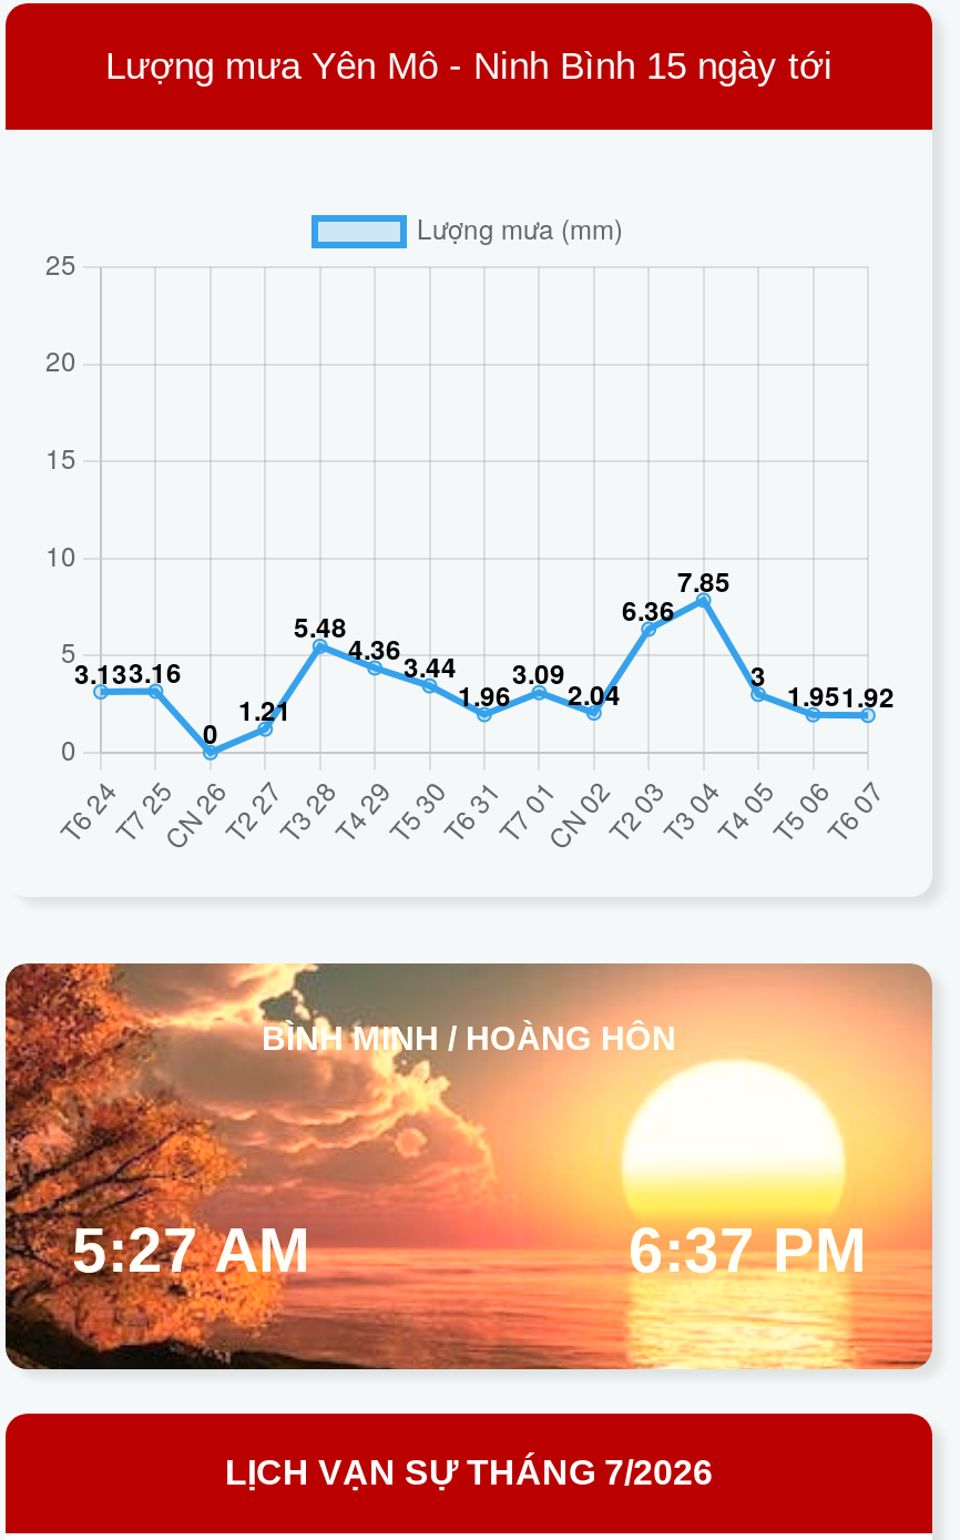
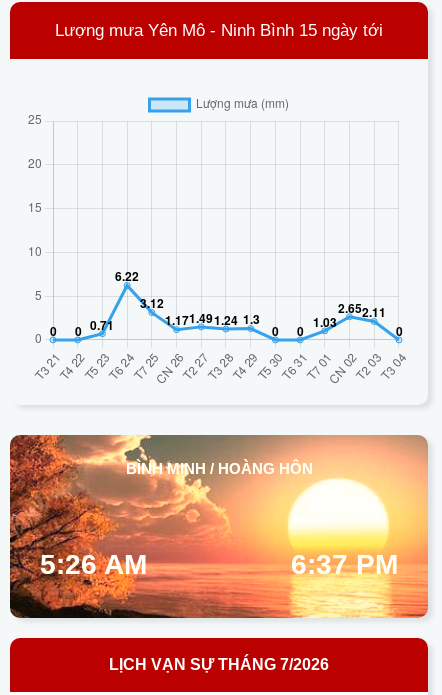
[74,571,895,762] [image] -> [42,259,410,344] [image]
[72,1217,309,1286] 5:27 AM -> [40,549,147,580] 5:26 AM

